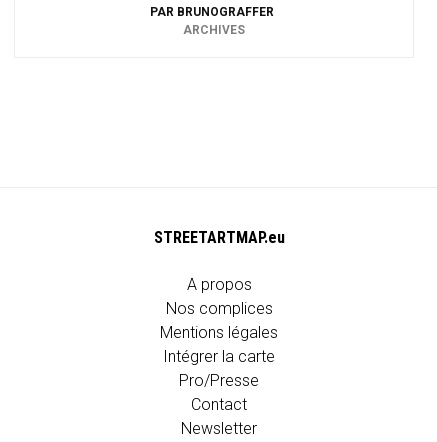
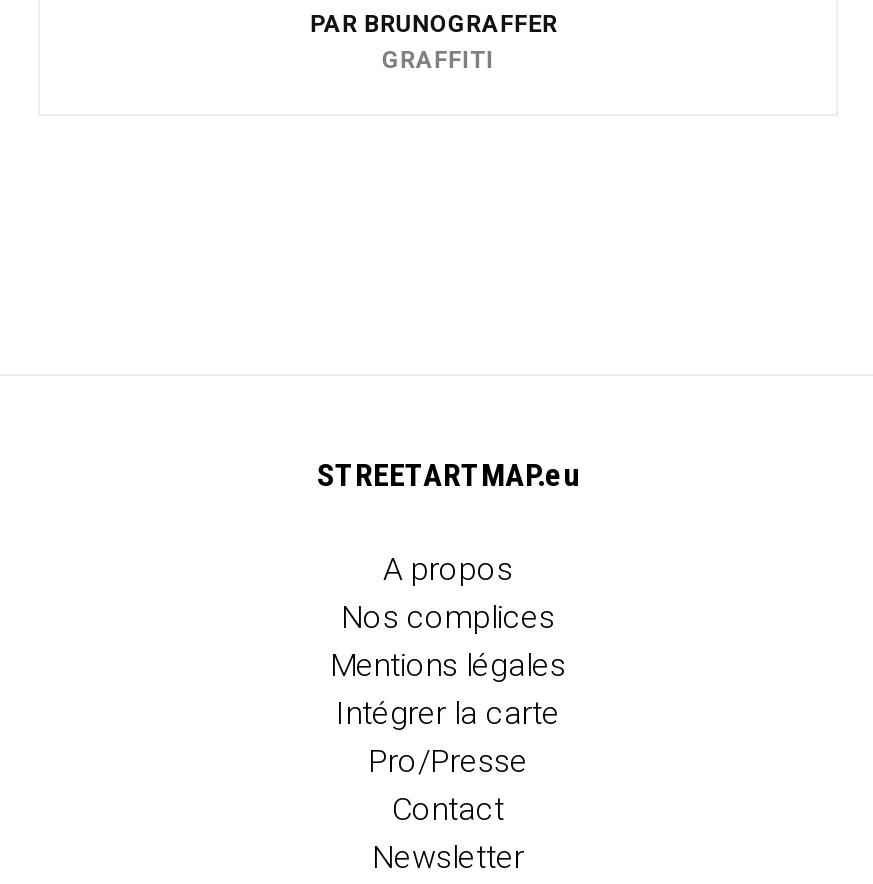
[183,23,245,37] ARCHIVES -> [382,45,494,73] GRAFFITI

